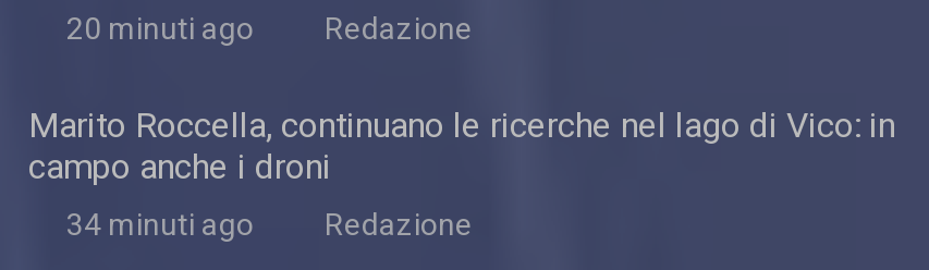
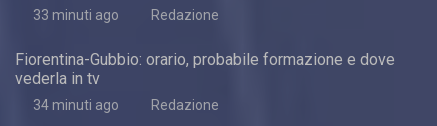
[66,11,254,46] 20 minuti ago -> [32,7,118,23] 33 minuti ago
[28,105,895,187] Marito Roccella, continuano le ricerche nel lago di Vico: in | campo anche i droni -> [15,50,395,88] Fiorentina-Gubbio: orario, probabile formazione e dove | vederla in tv

